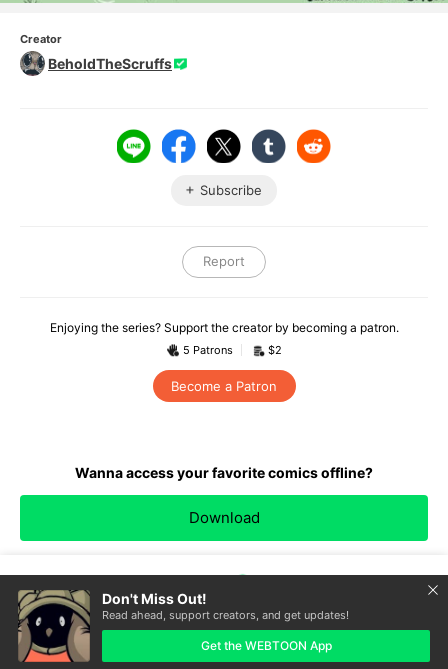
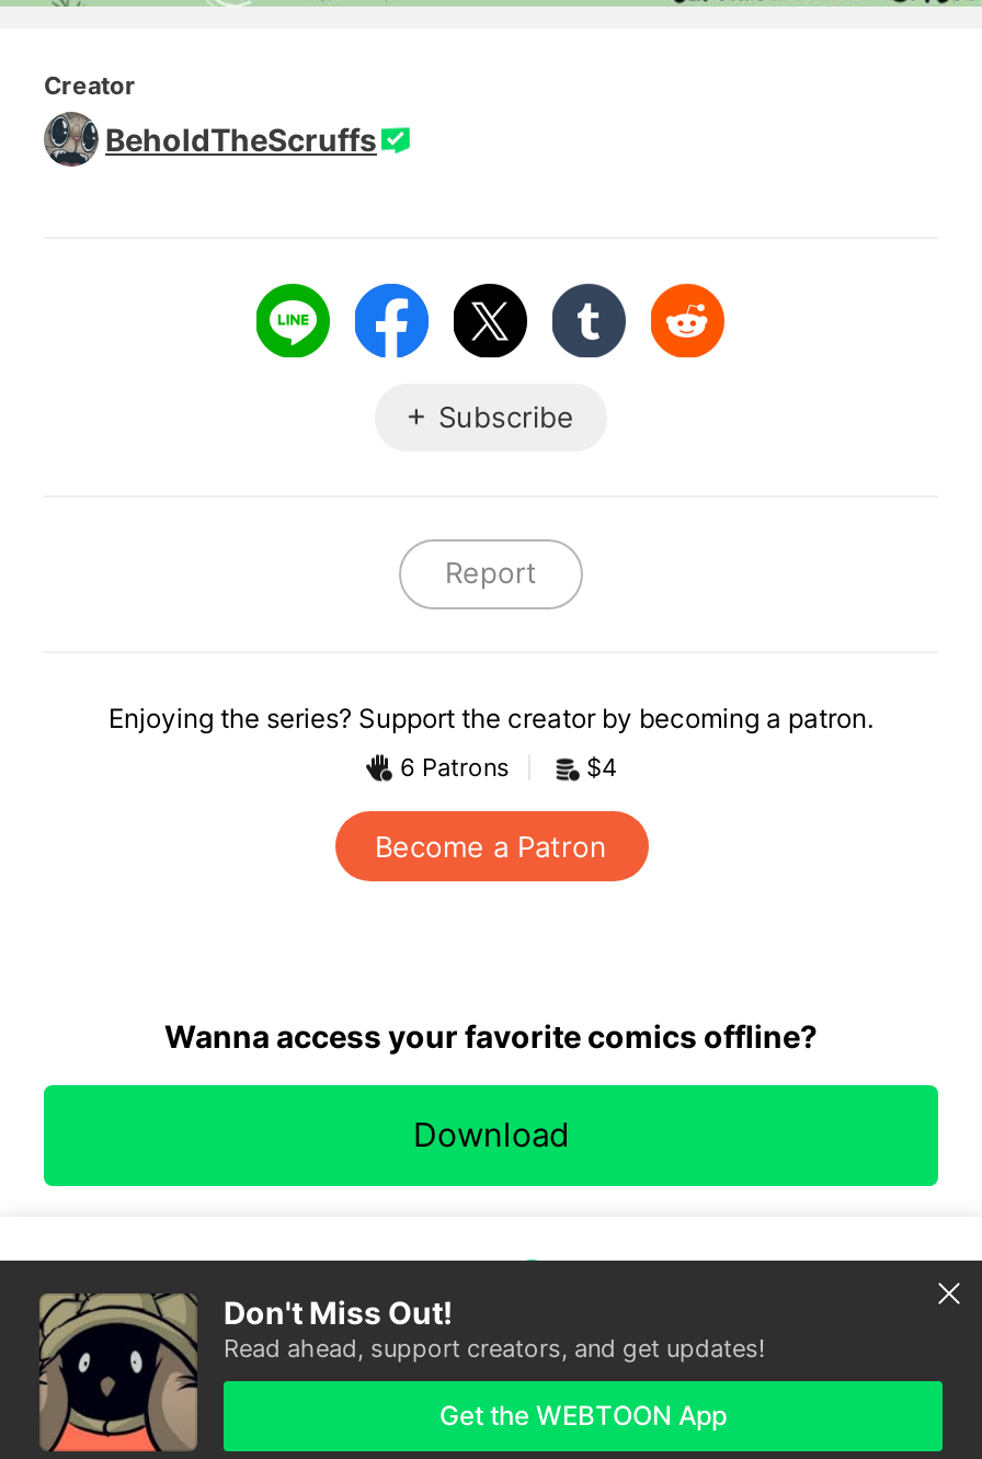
[182,343,232,357] 5 Patrons -> [400,752,510,783] 6 Patrons
[267,343,281,357] $2 -> [586,752,617,783] $4

